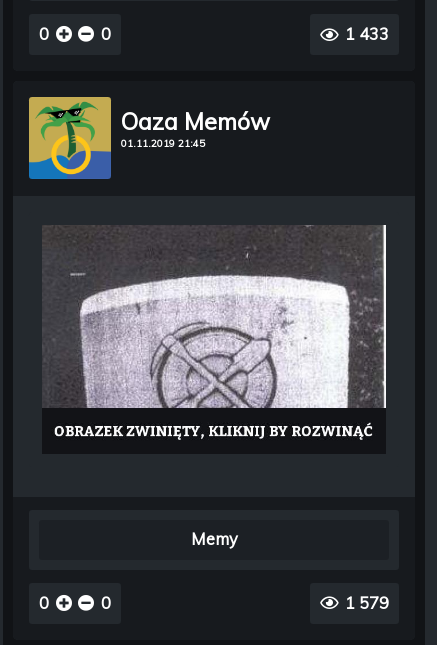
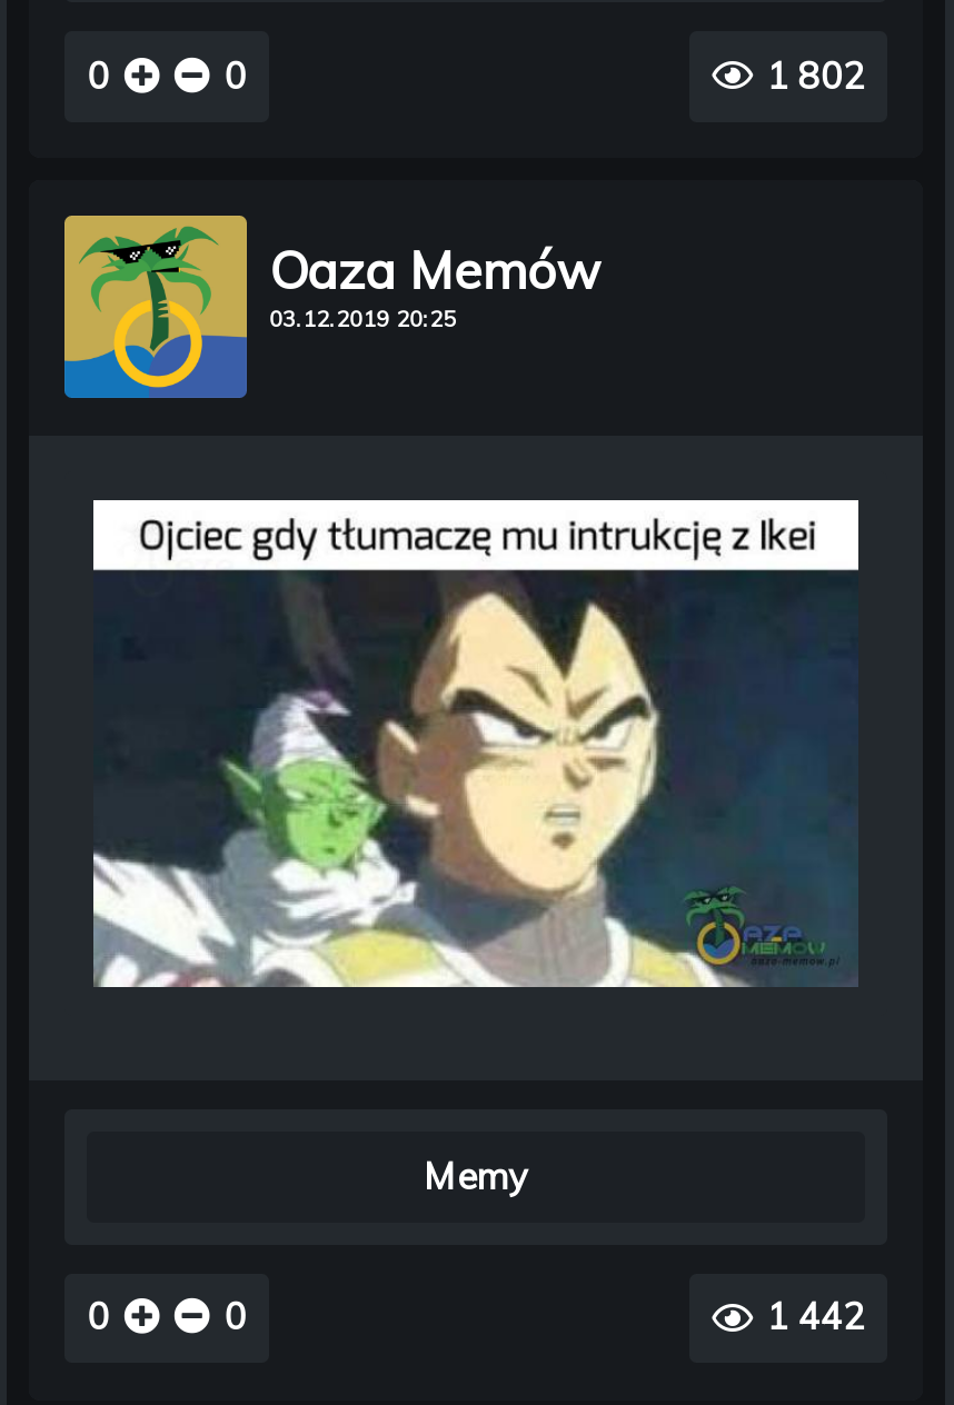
[345,24,389,44] 1 433 -> [767,53,865,98] 1 802
[121,137,205,149] 01.11.2019 21:45 -> [269,305,456,332] 03.12.2019 20:25
[42,225,387,446] [image] -> [91,498,858,992] [image]
[345,593,389,613] 1 579 -> [767,1295,865,1340] 1 442

